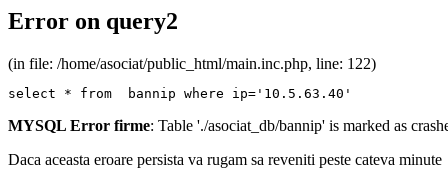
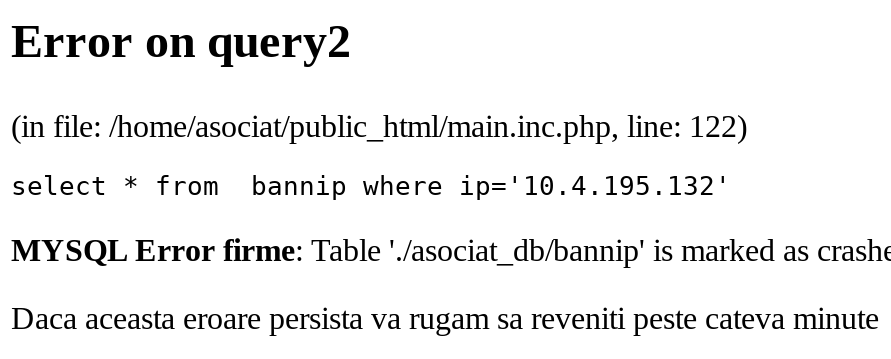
[8,86,352,101] select * from bannip where ip='10.5.63.40' -> [11,171,731,201] select * from bannip where ip='10.4.195.132'

